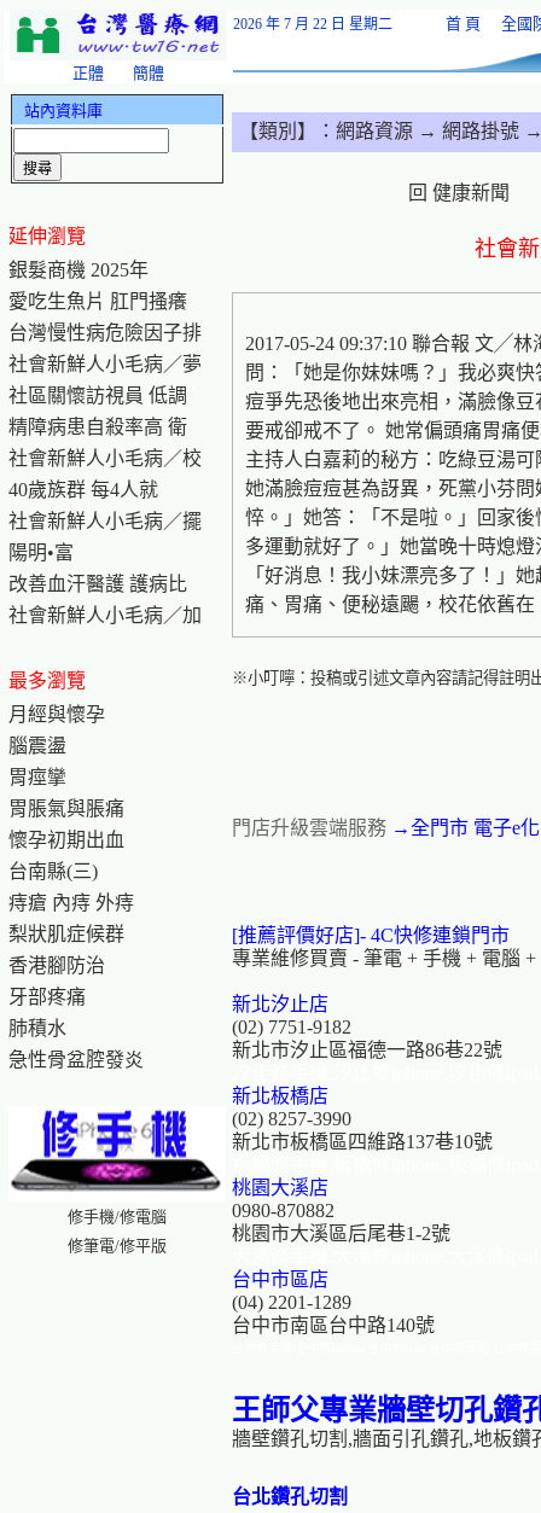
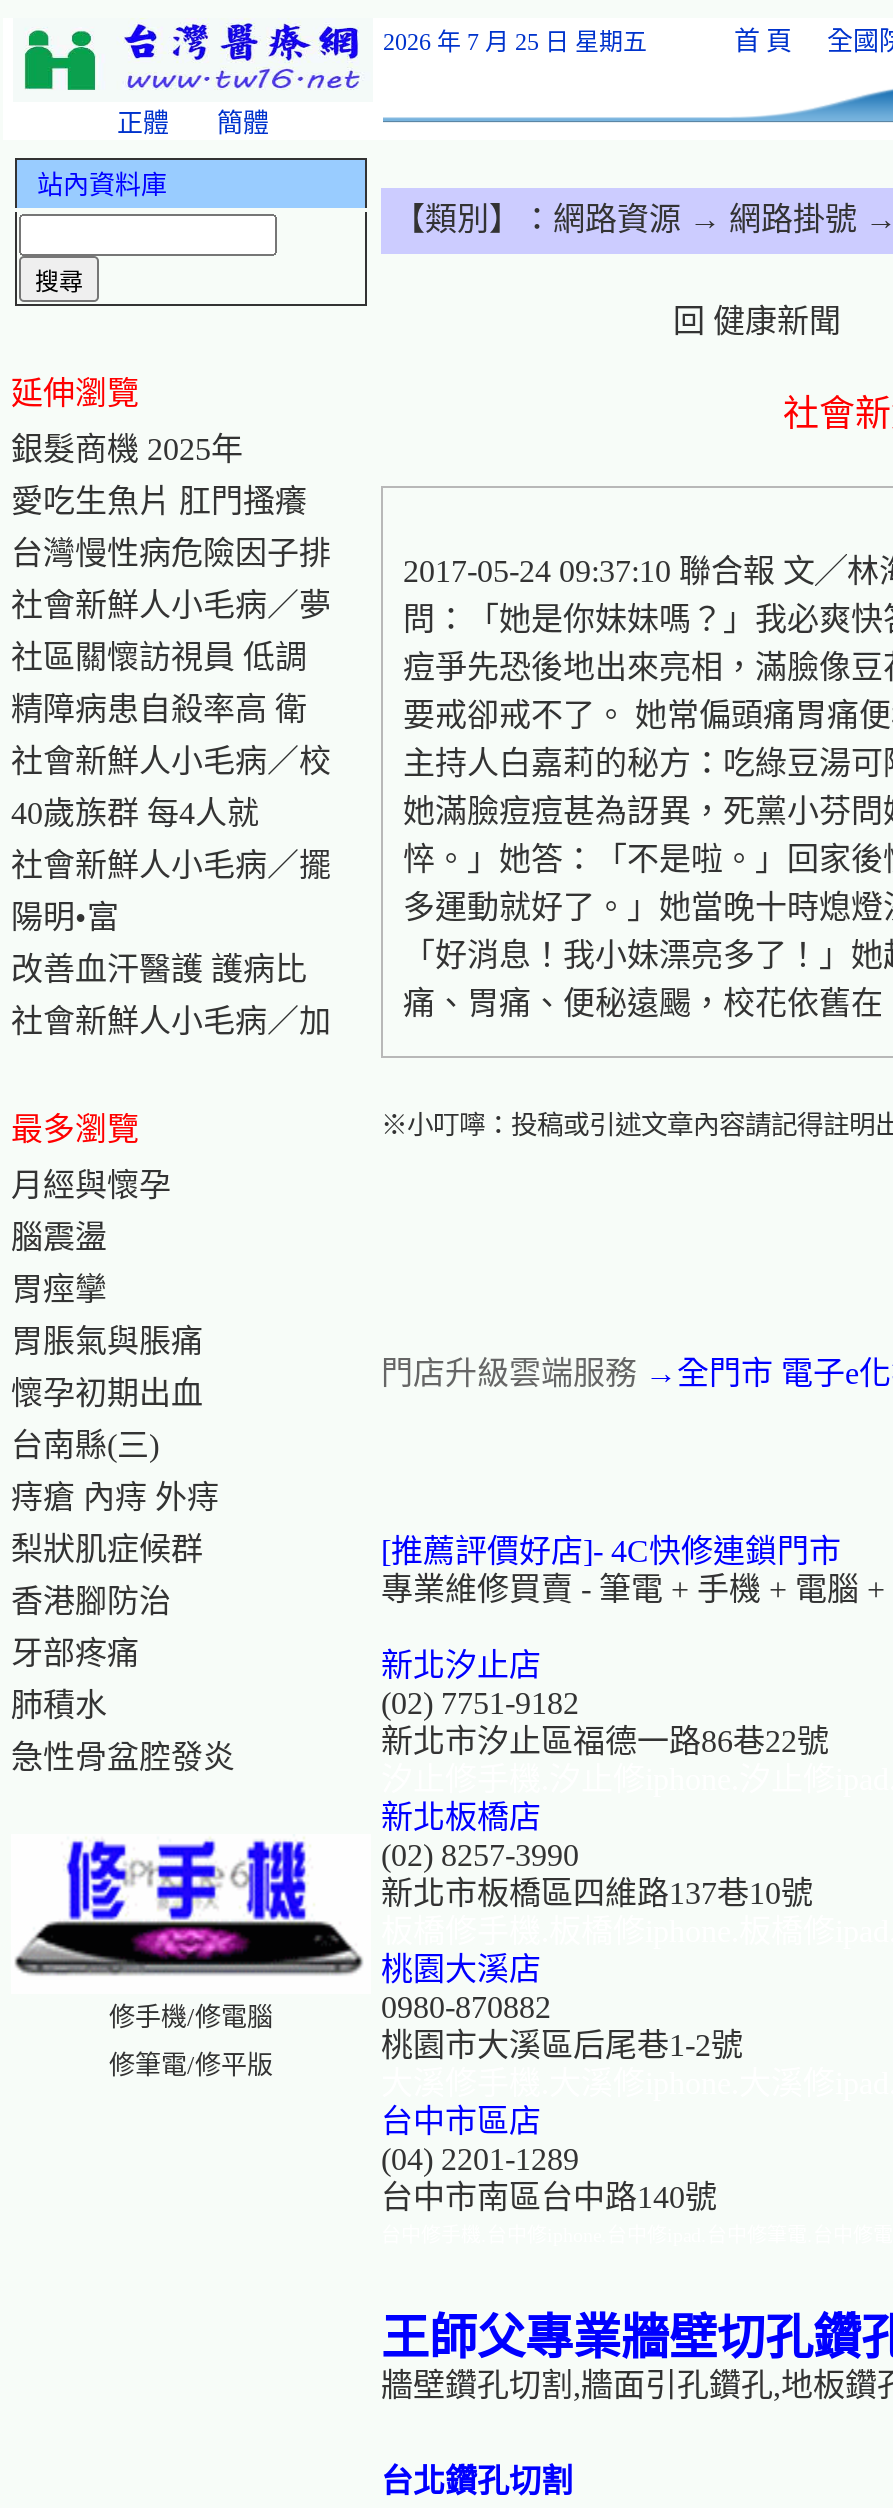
[233,16,392,33] 2026 年 7 月 22 日星期二 -> [383,28,647,56] 2026 年 7 月 25 日星期五

